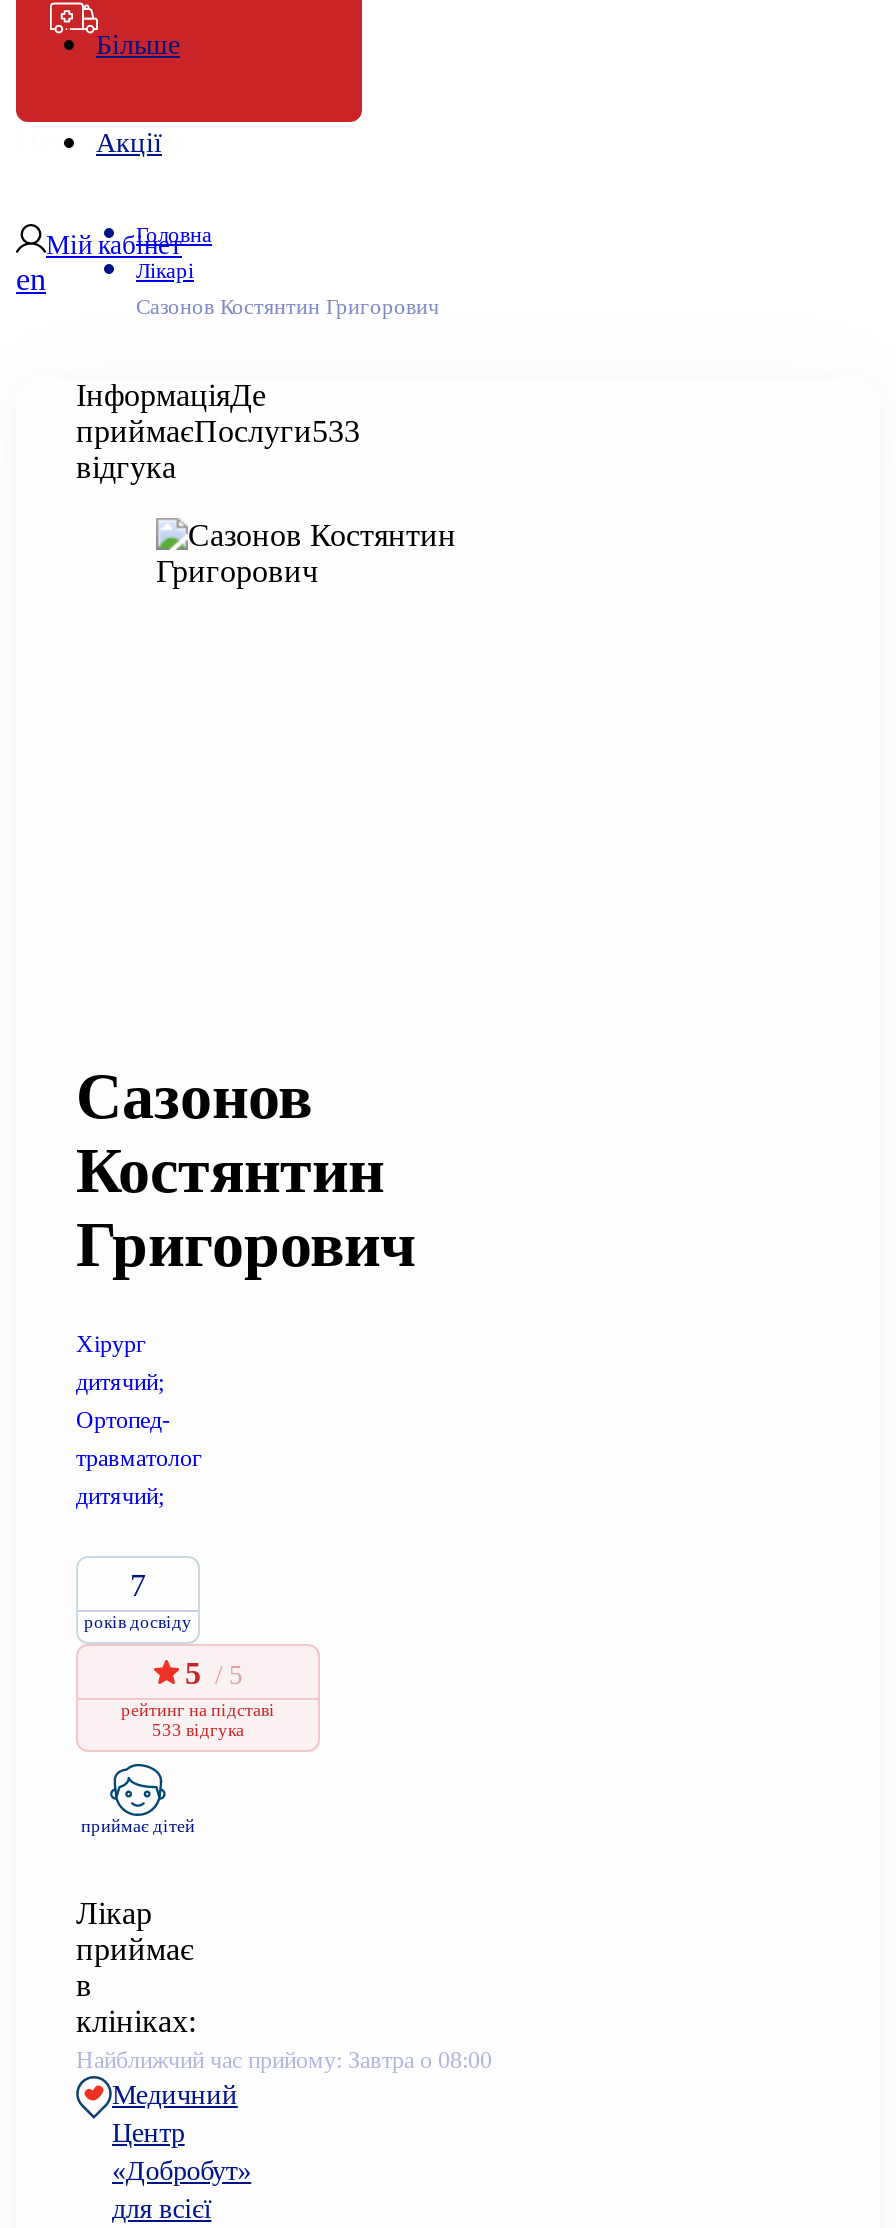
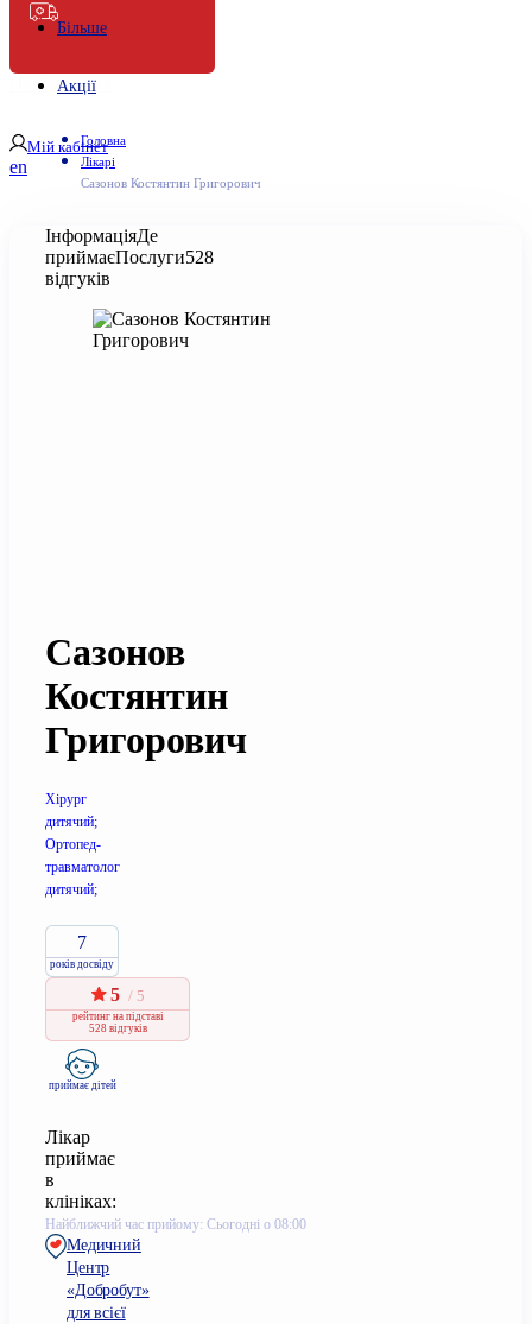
[76,414,360,484] приймаєПослуги533 | відгука -> [45,247,214,289] приймаєПослуги528 | відгуків
[152,1720,244,1740] 533 відгука -> [88,1022,147,1034] 528 відгуків
[76,2046,492,2074] Найближчий час прийому: Завтра о 08:00 -> [45,1216,306,1232] Найближчий час прийому: Сьогодні о 08:00

